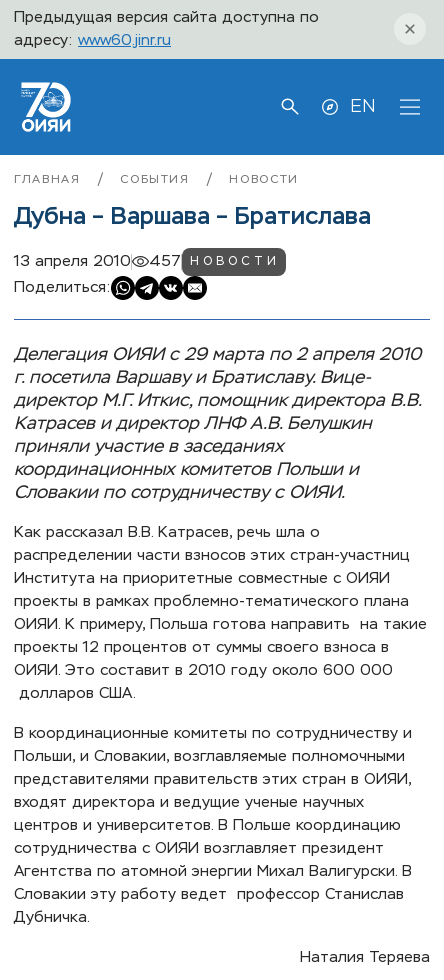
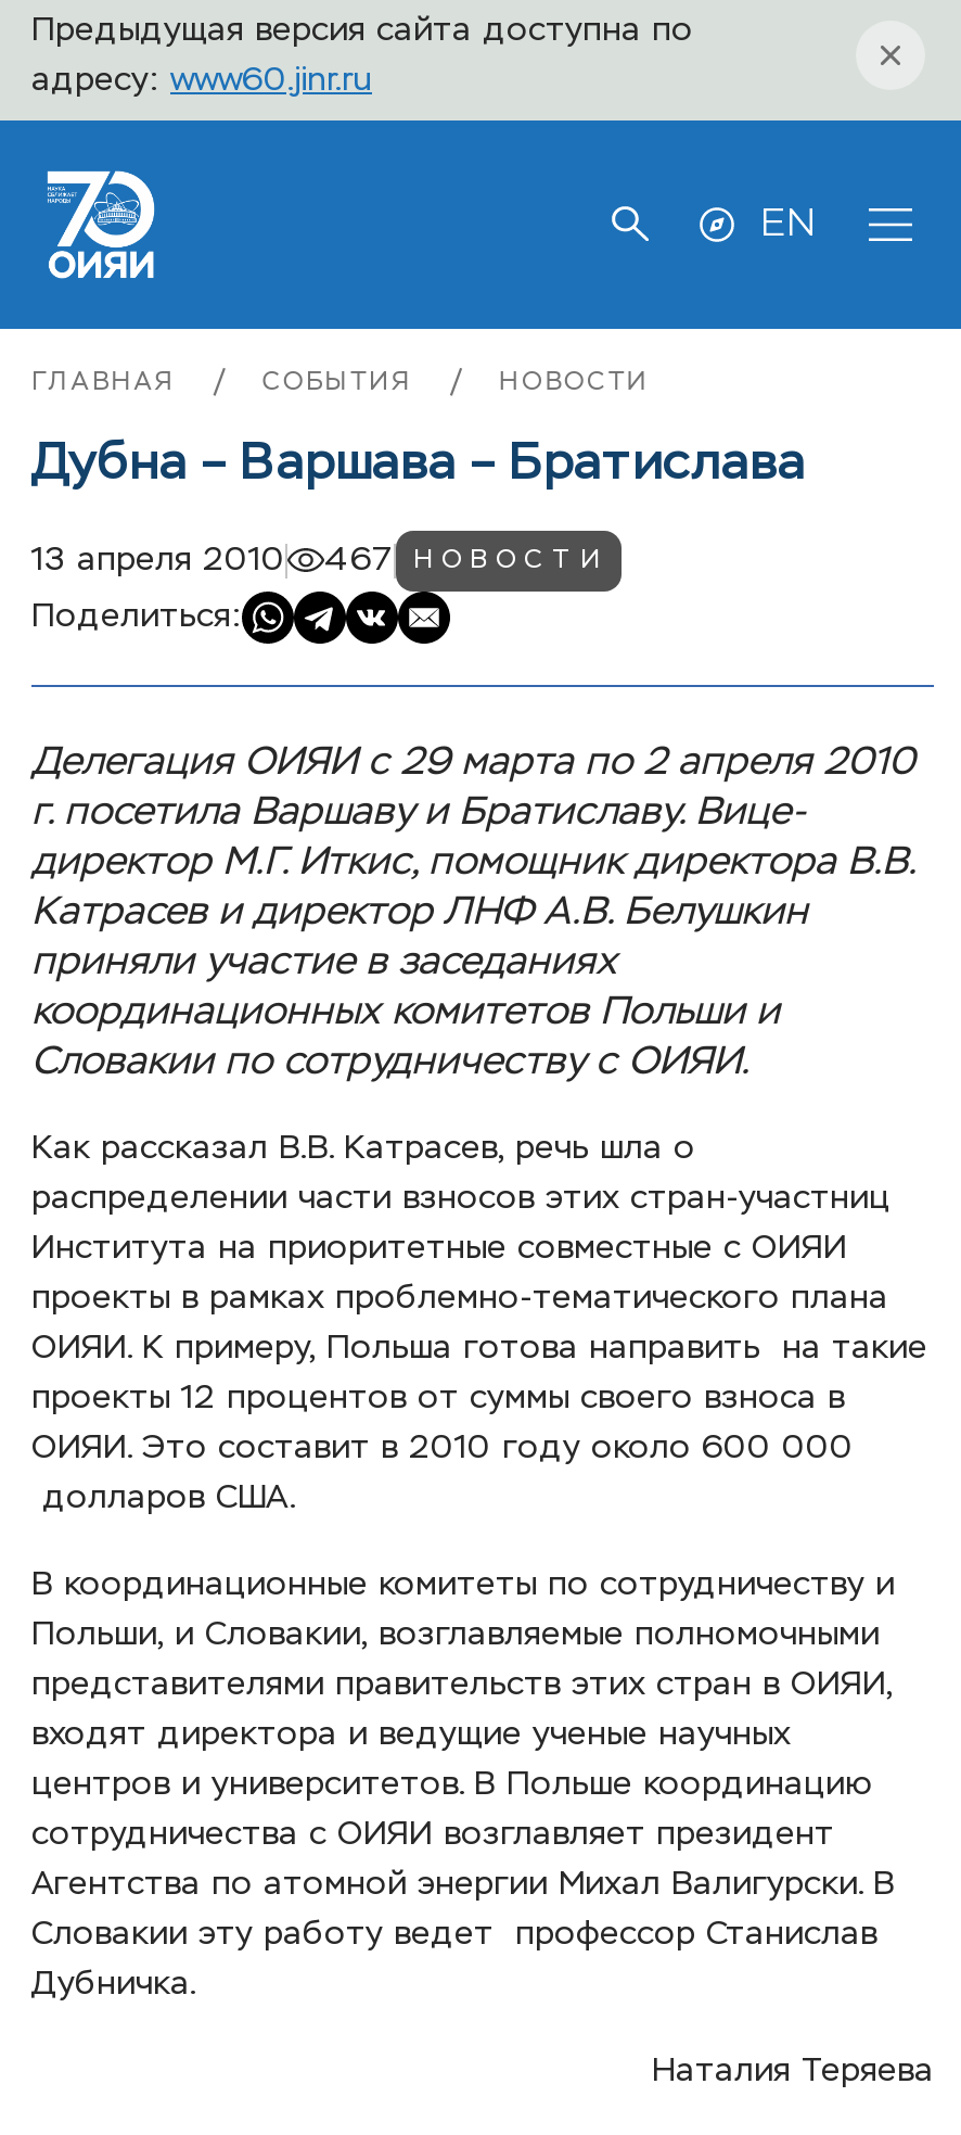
[14,254,280,269] 13 апреля 2010 457 НОВОСТИ -> [31,544,608,577] 13 апреля 2010 467 НОВОСТИ

